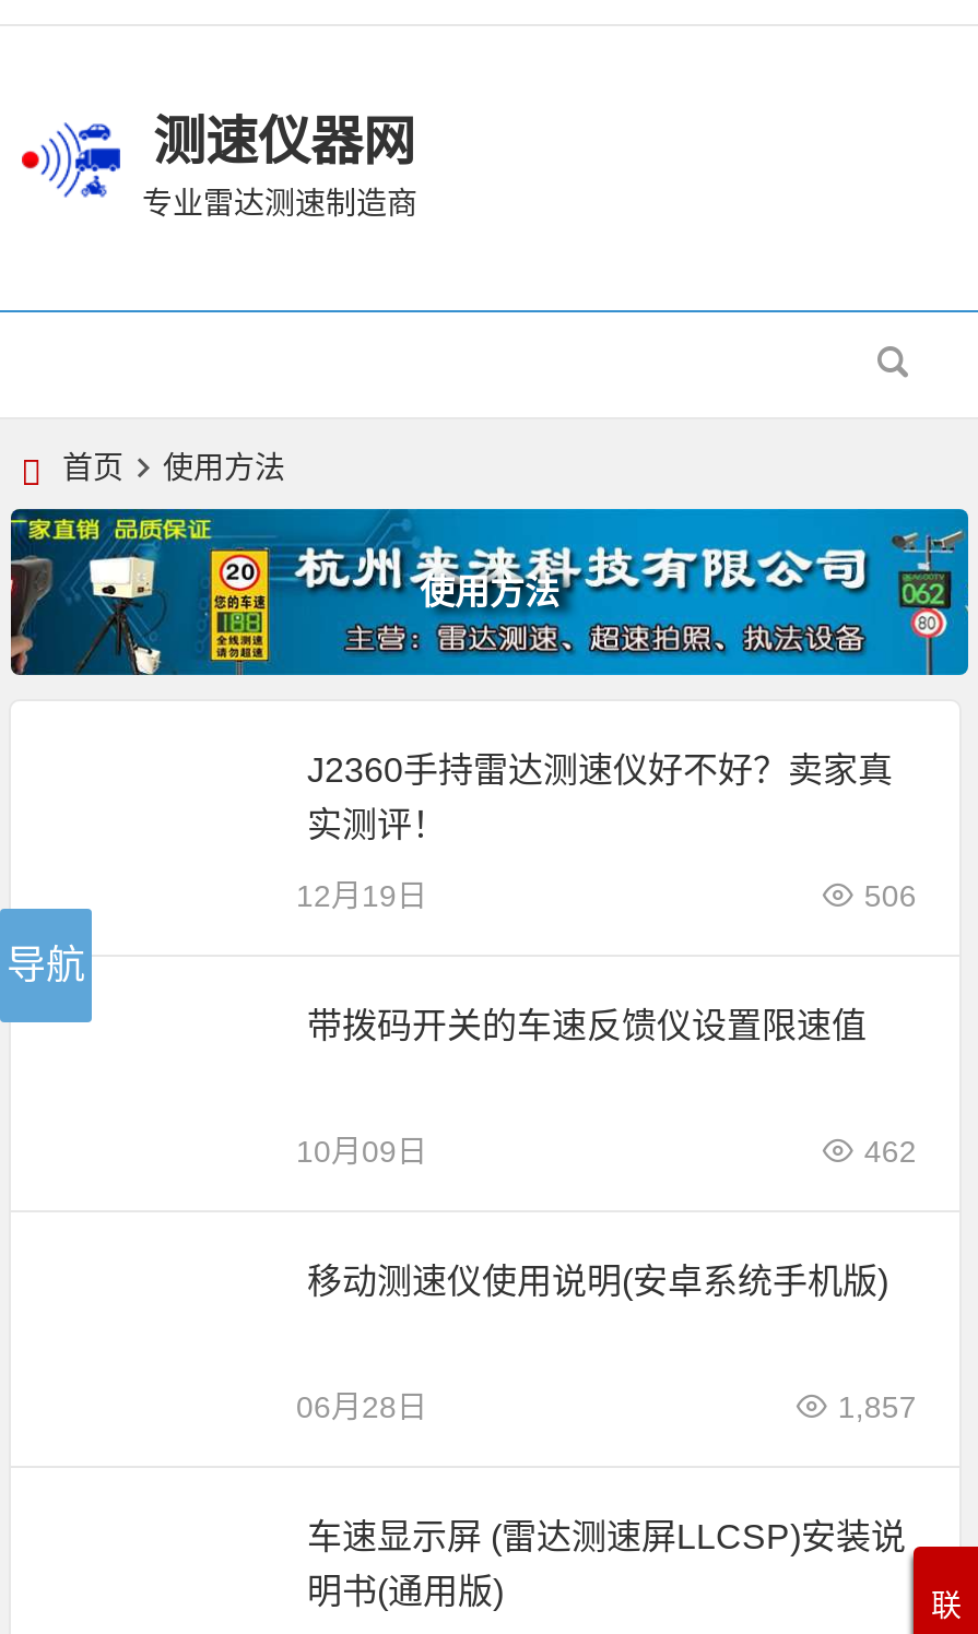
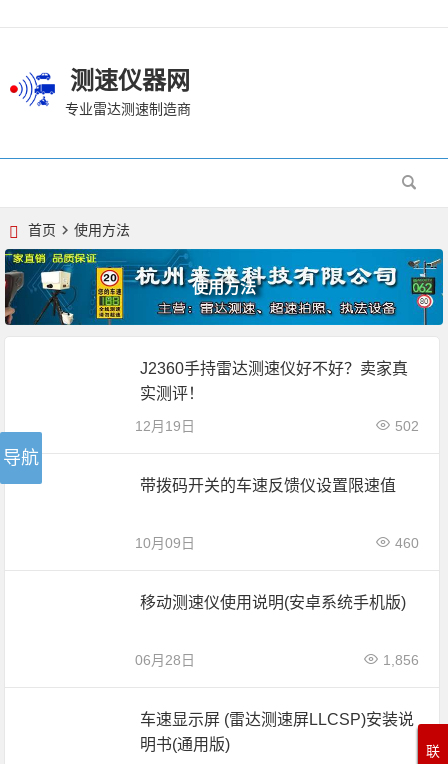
[864,877,917,912] 506 -> [395,418,419,434] 502
[864,1133,917,1168] 462 -> [395,535,419,551] 460
[838,1388,917,1423] 1,857 -> [383,652,419,668] 1,856

